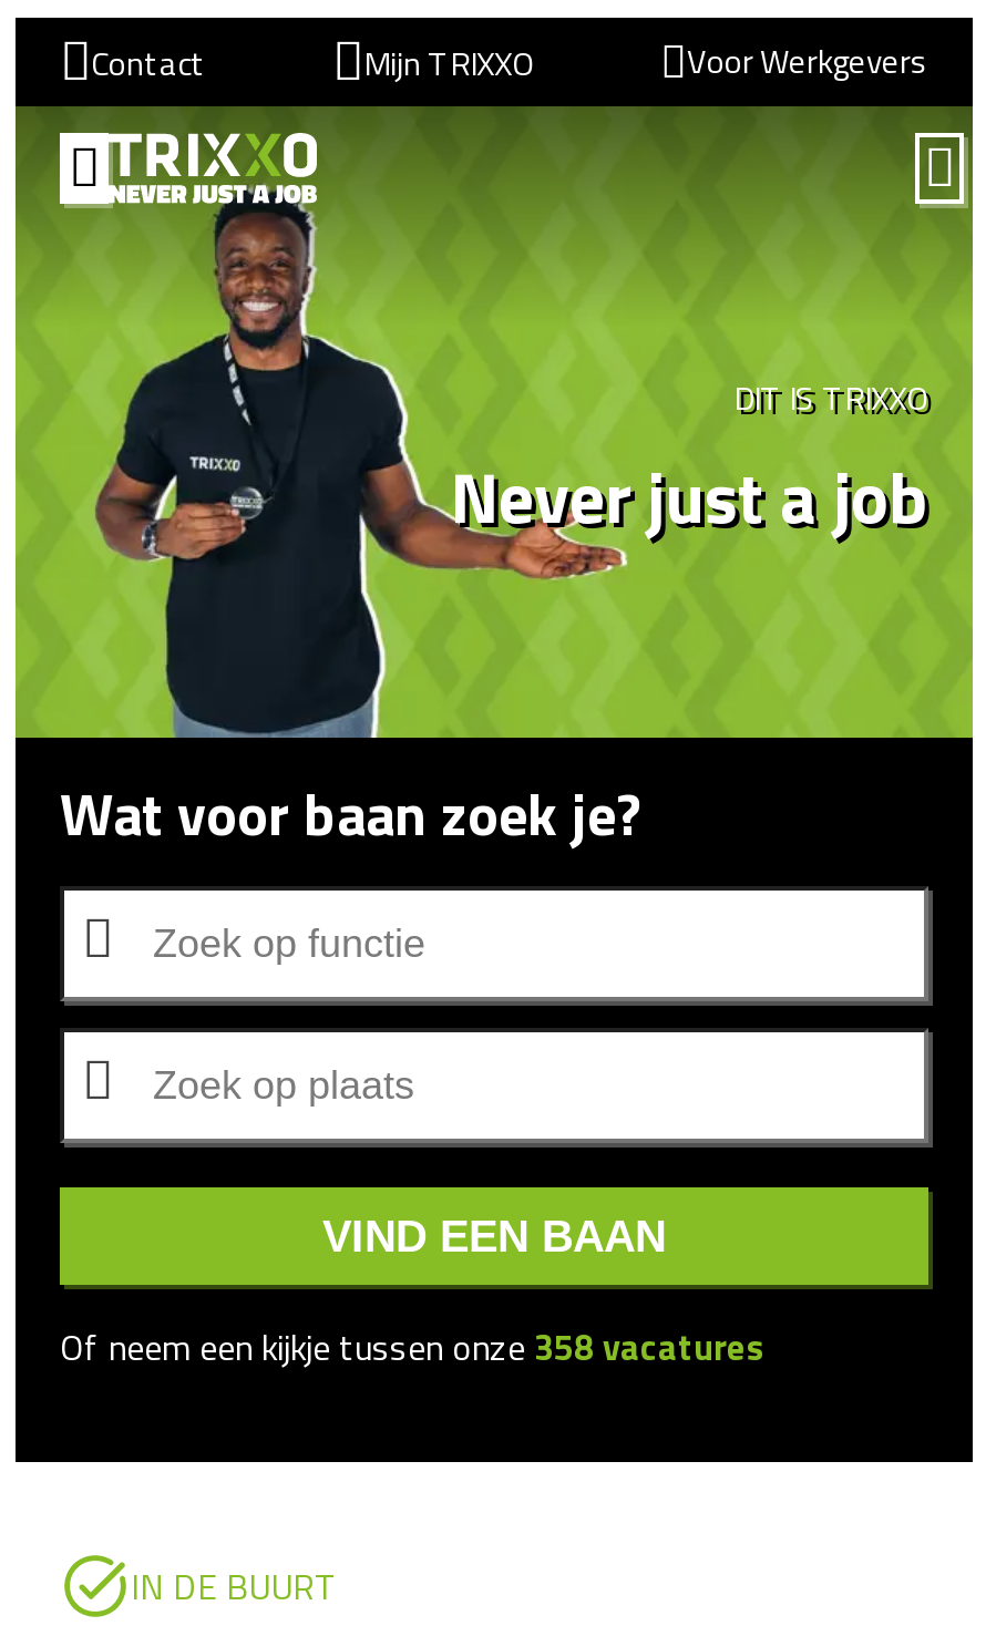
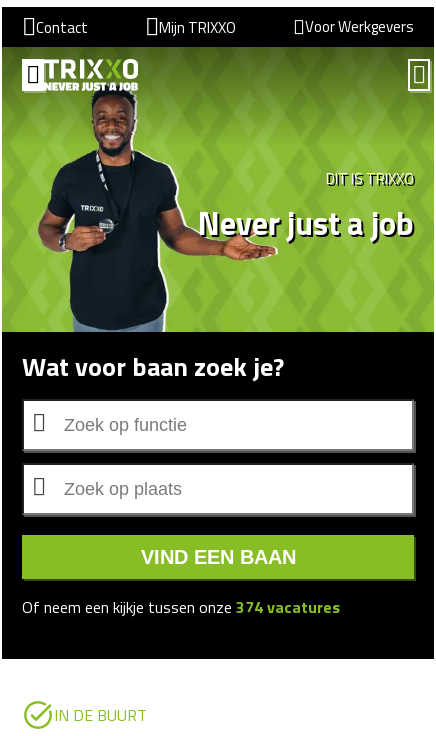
[60,1321,764,1374] Of neem een kijkje tussen onze 358 vacatures -> [22,595,340,619] Of neem een kijkje tussen onze 374 vacatures

